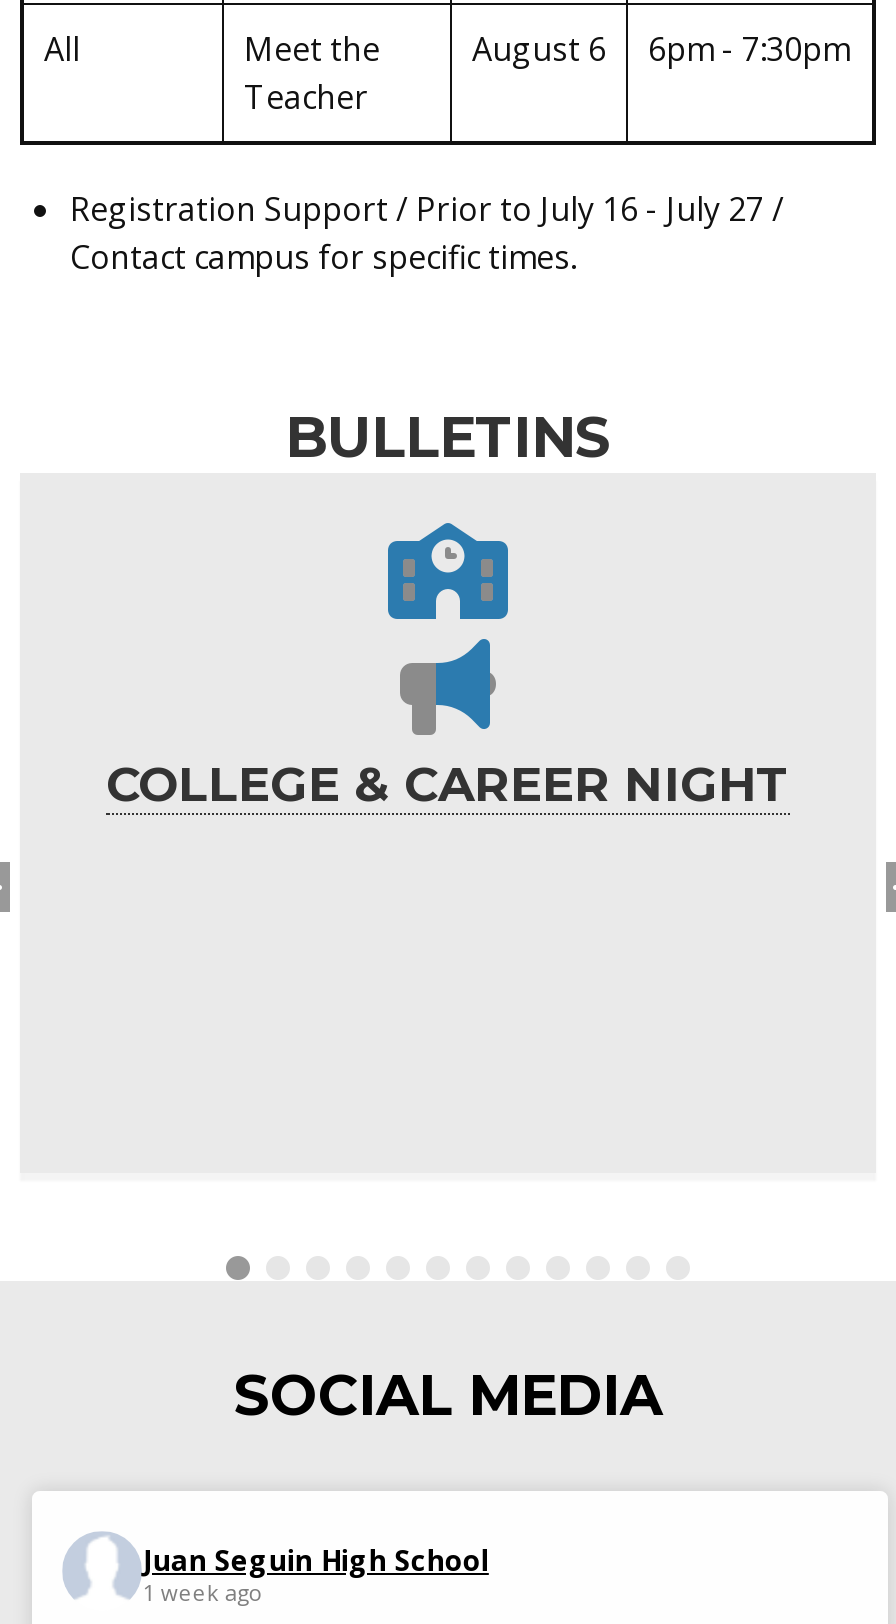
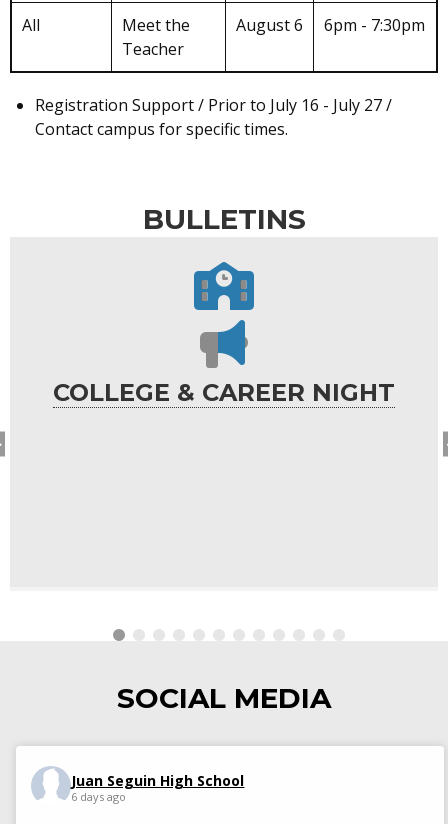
[143,1576,263,1606] 1 week ago -> [71,789,126,804] 6 days ago

